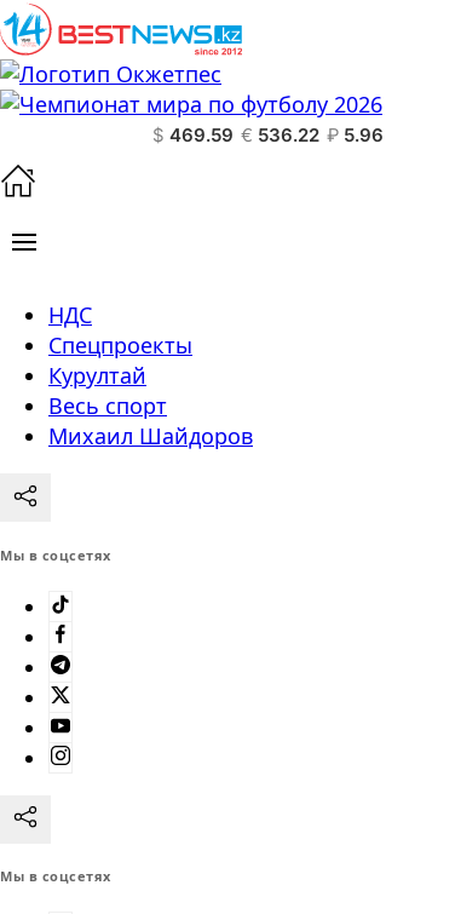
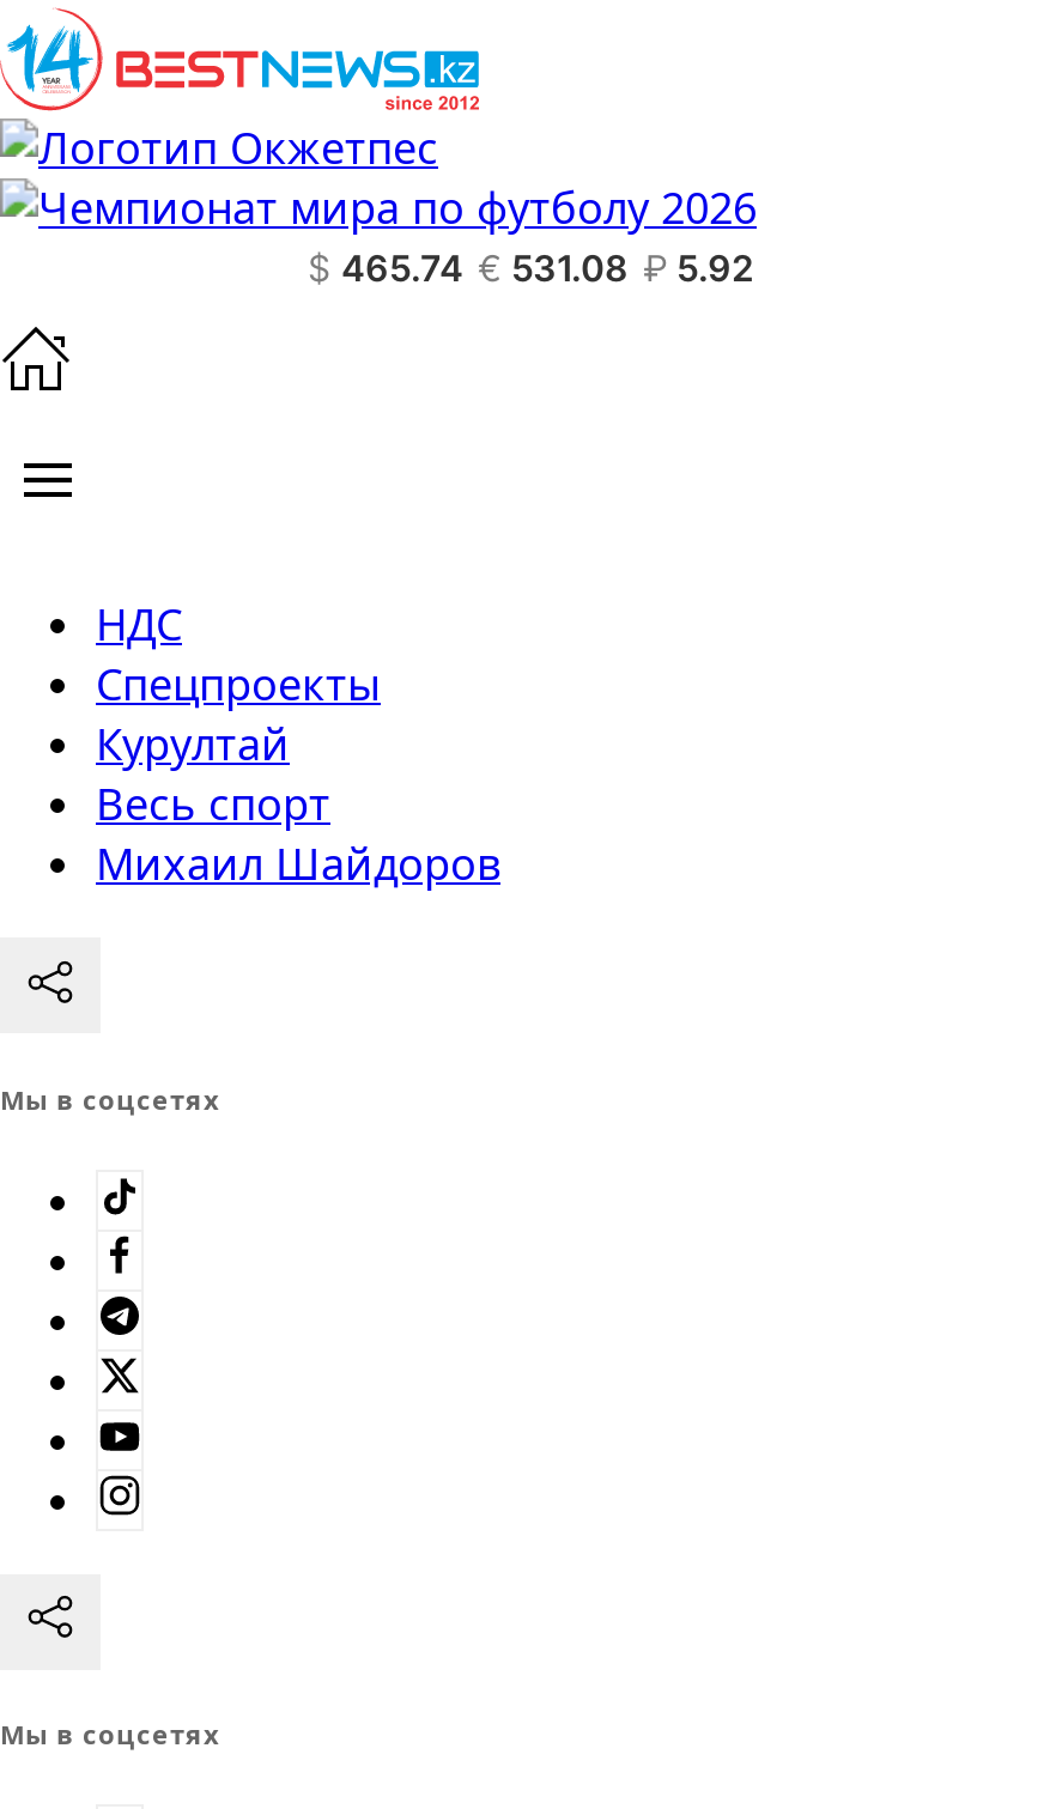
[152,123,384,146] $ 469.59 € 536.22 ₽ 5.96 -> [308,245,753,291] $ 465.74 € 531.08 ₽ 5.92

